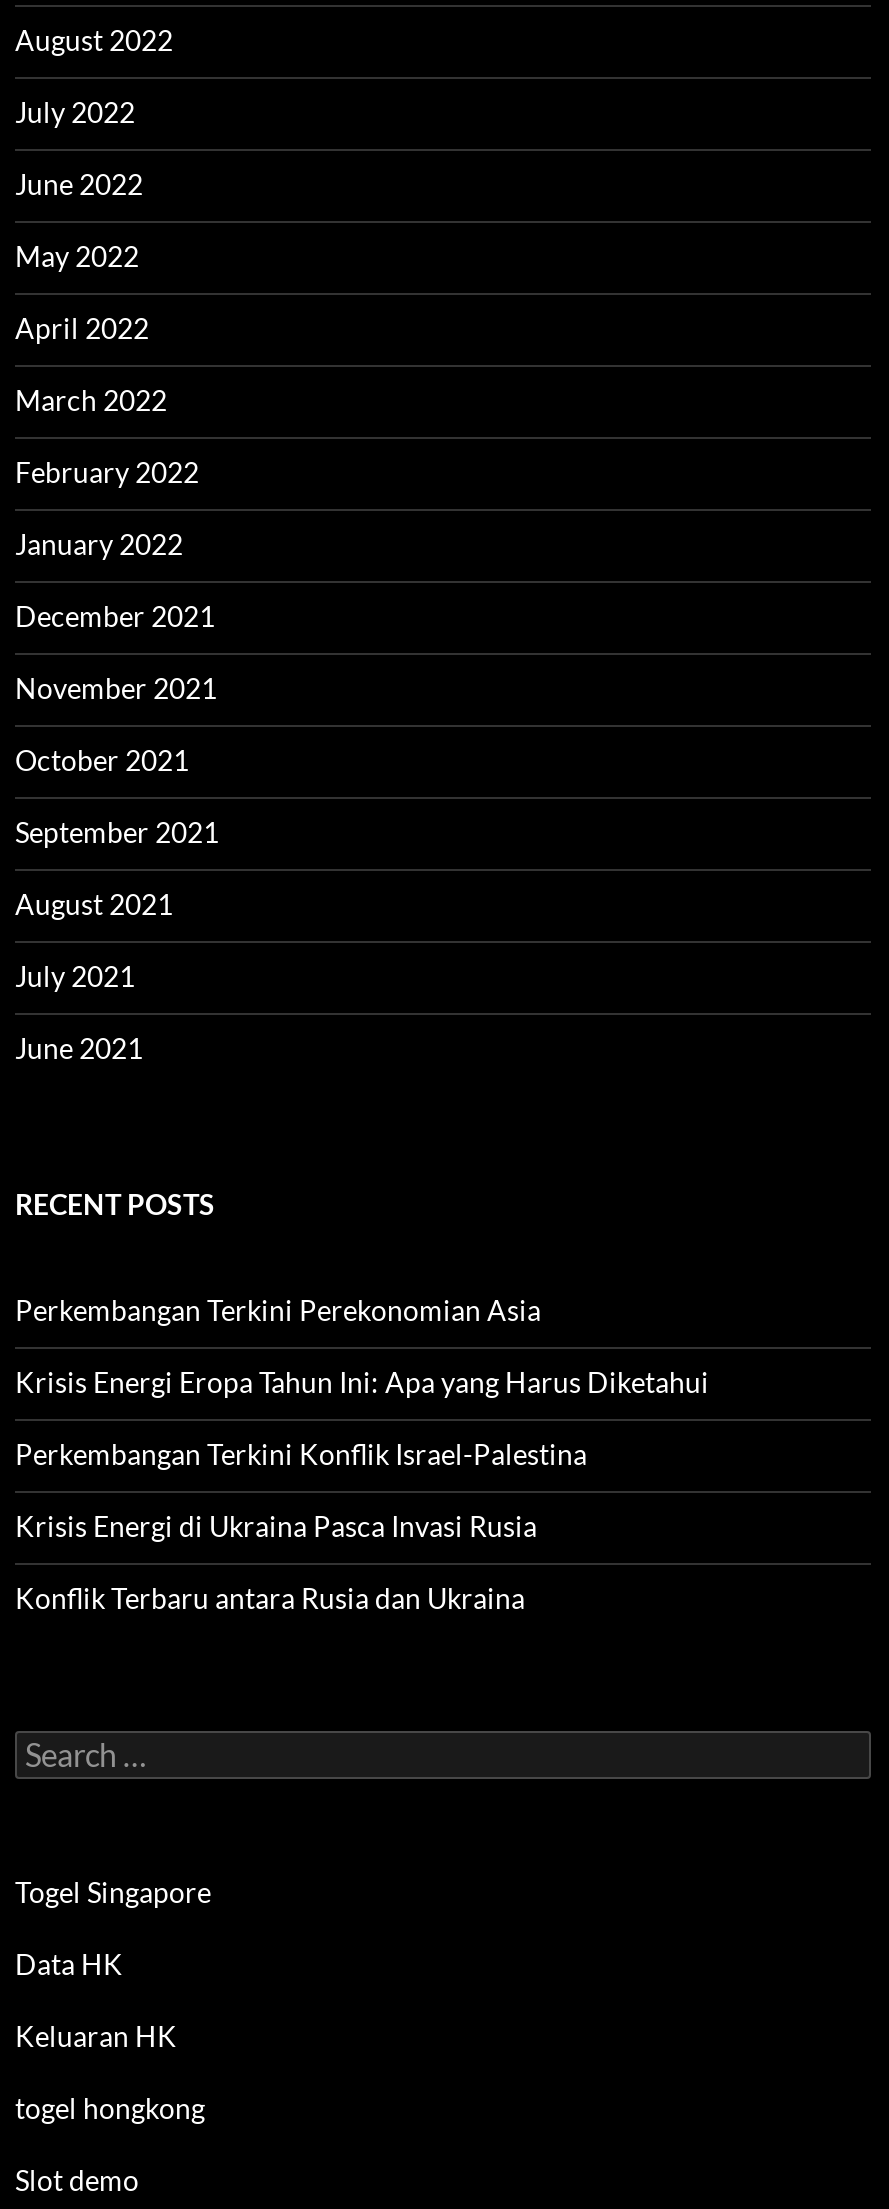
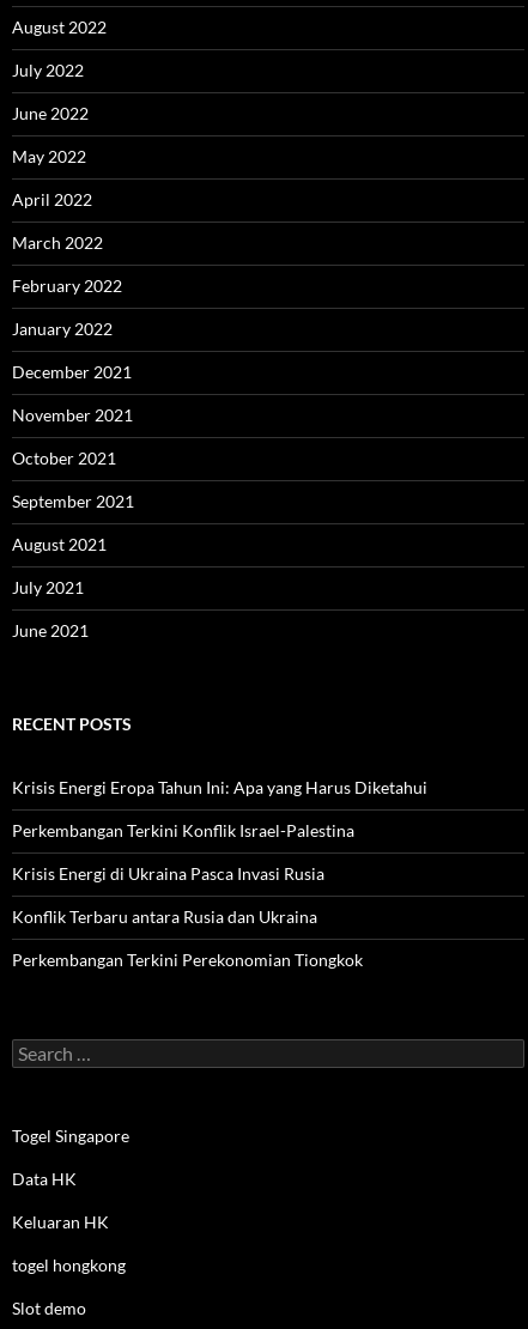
[15,1293,541,1327] Perkembangan Terkini Perekonomian Asia -> none
moved [15,1365,709,1615] -> [12,777,427,927]: Krisis Energi Eropa Tahun Ini: Apa yang Harus Diketahui | Perkembangan Terkini Konflik Israel-Palestina | Krisis Energi di Ukraina Pasca Invasi Rusia | Konflik Terbaru antara Rusia dan Ukraina
none -> [12,949,363,970] Perkembangan Terkini Perekonomian Tiongkok

